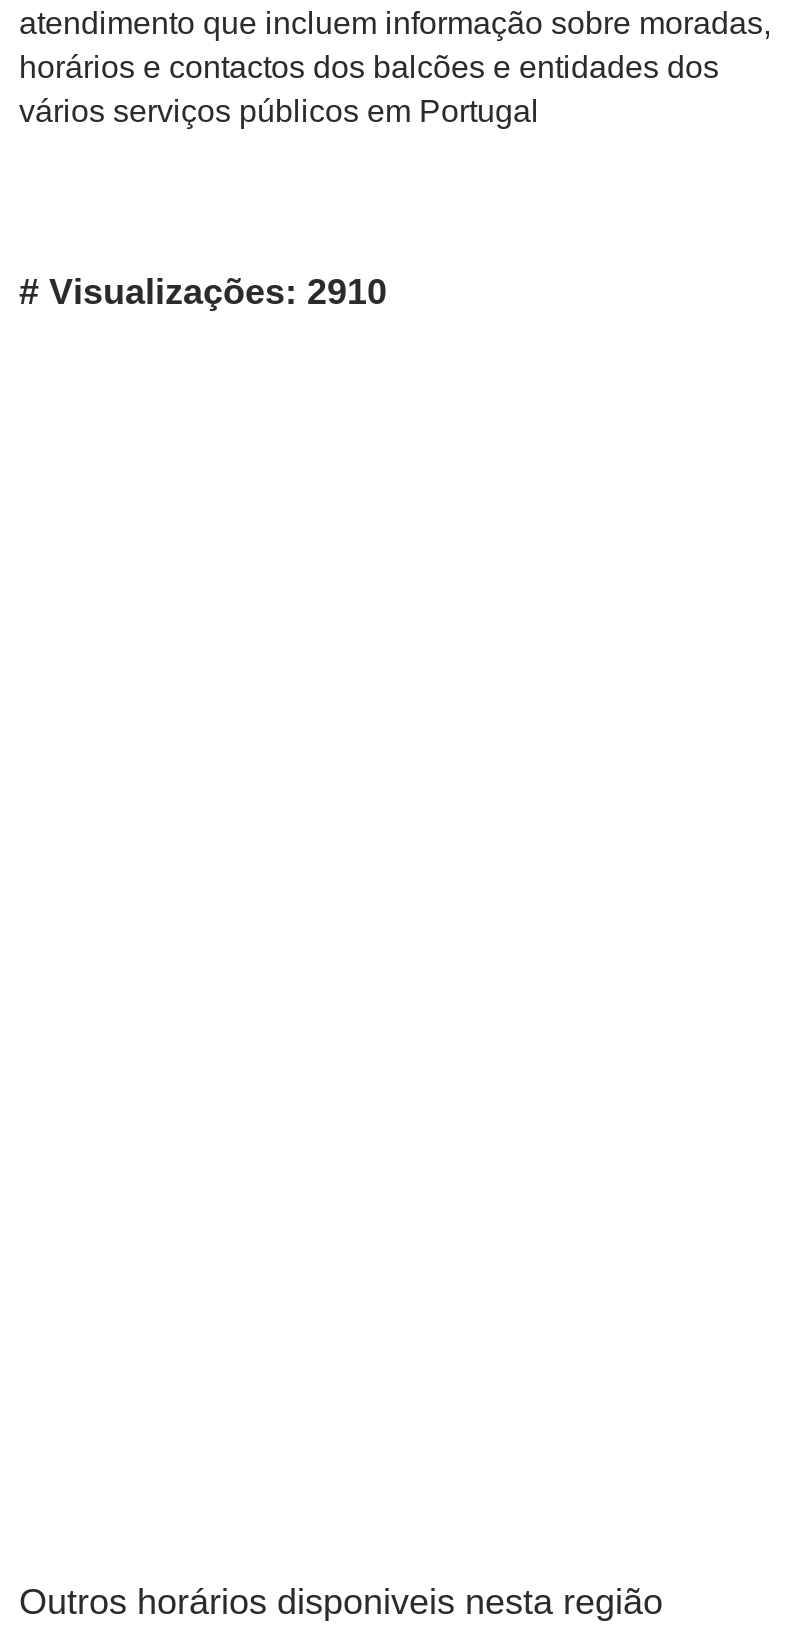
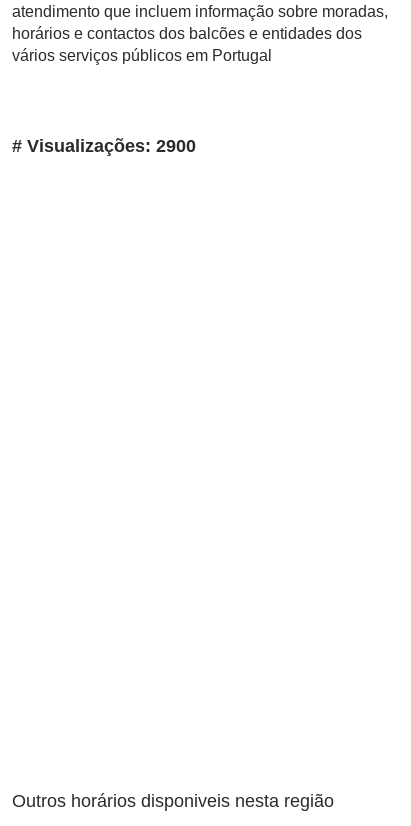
[19,272,387,312] # Visualizações: 2910 -> [12,136,196,156] # Visualizações: 2900

